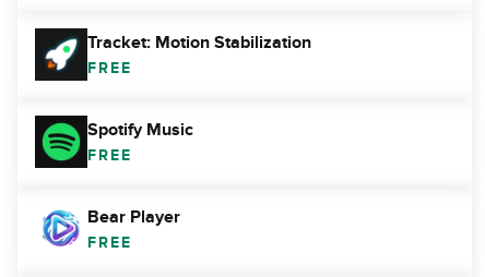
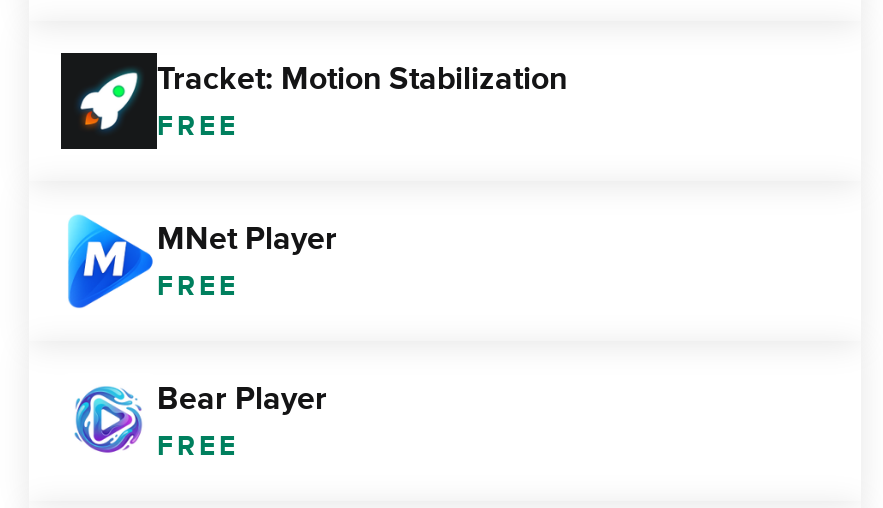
[34,115,193,169] [image] | Spotify Music -> [61,213,337,309] [image] | MNet Player

